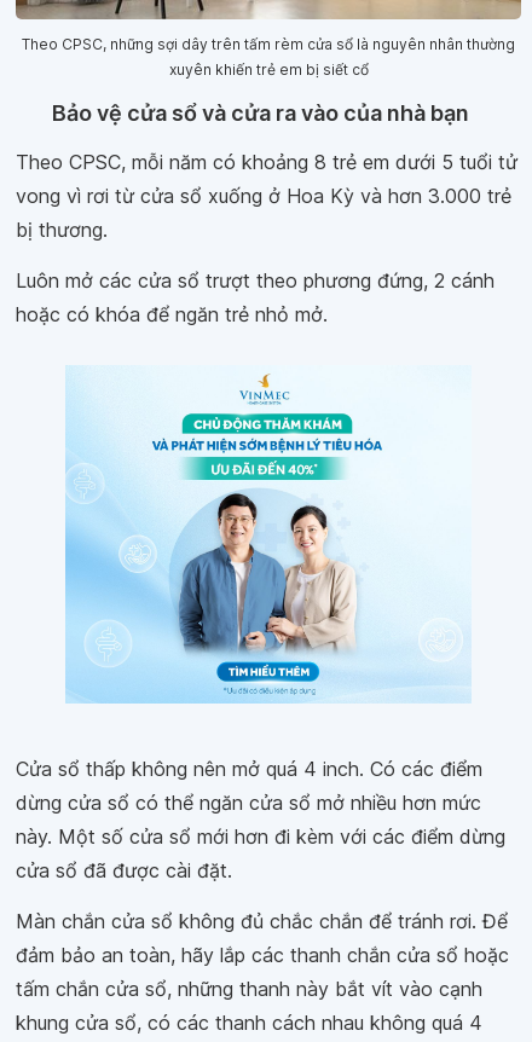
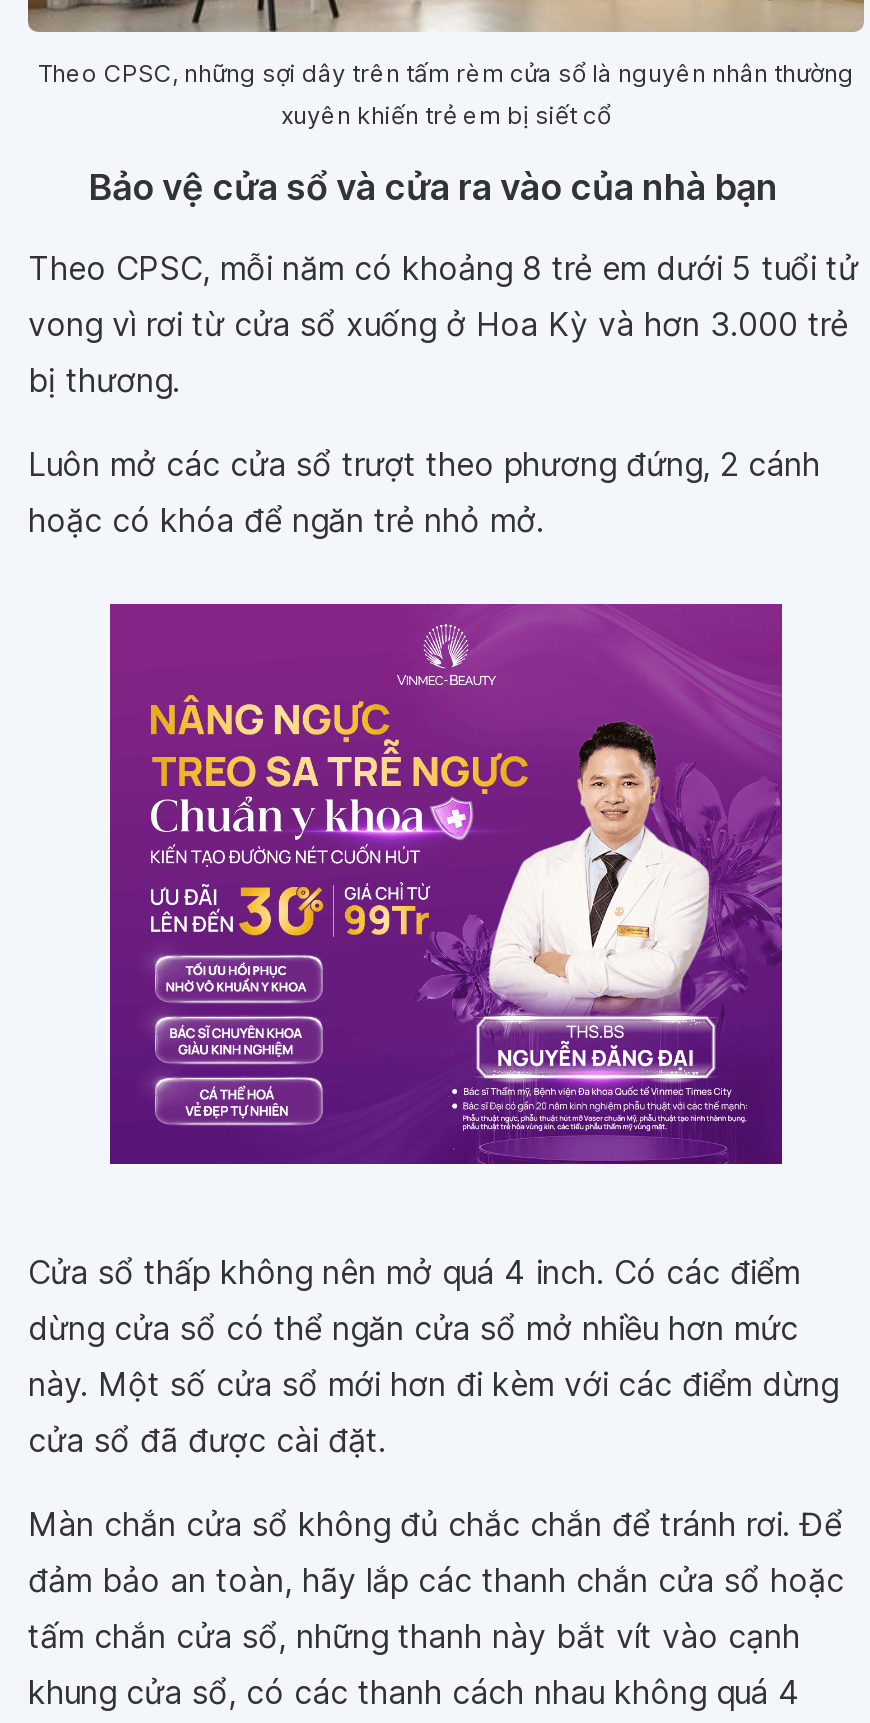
[64,365,472,704] [image] -> [108,602,784,1166] [image]

